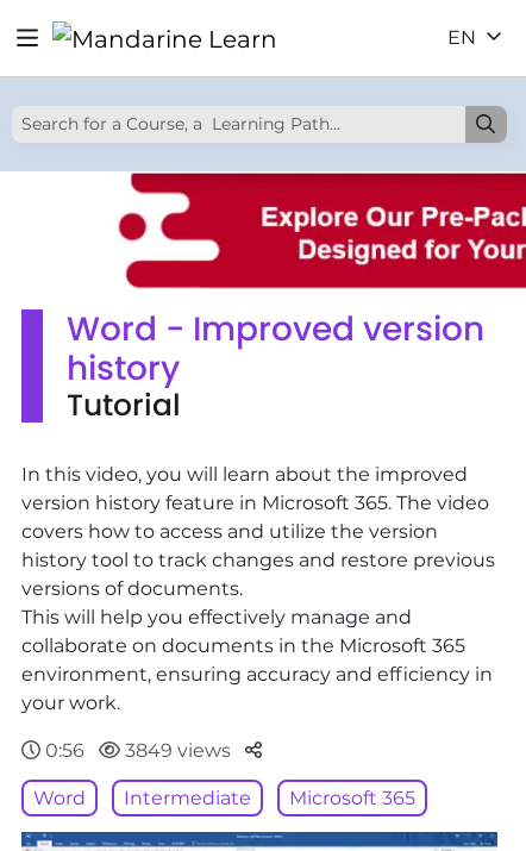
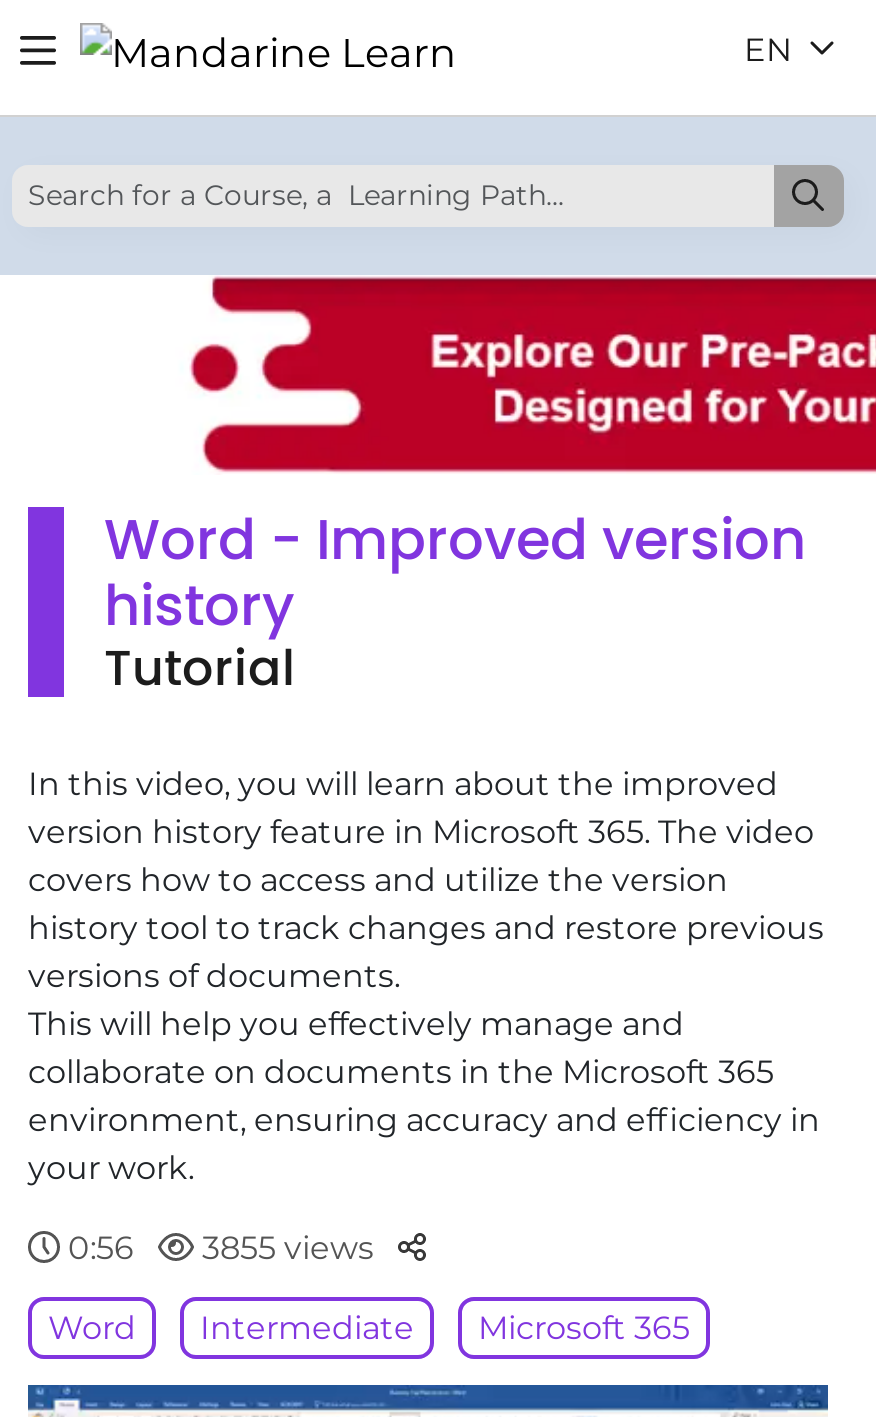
[120,739,231,762] 3849 views -> [194,1229,374,1267] 3855 views

